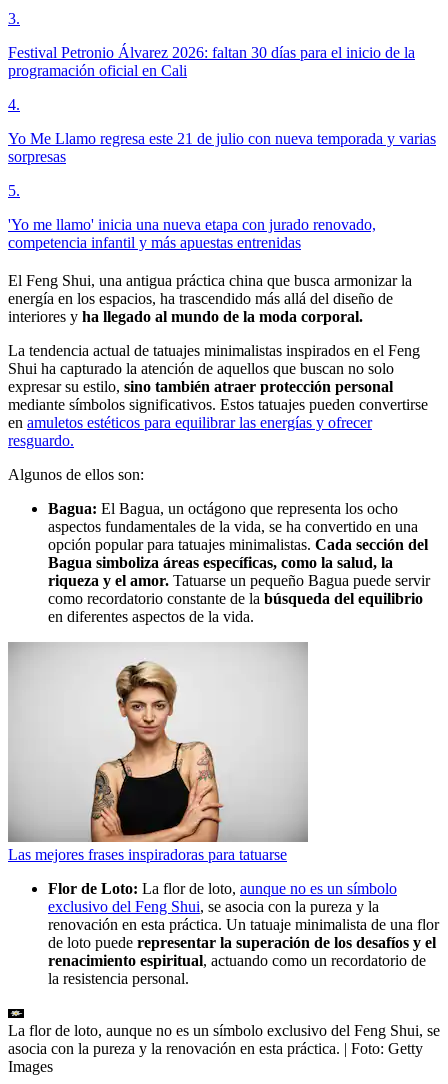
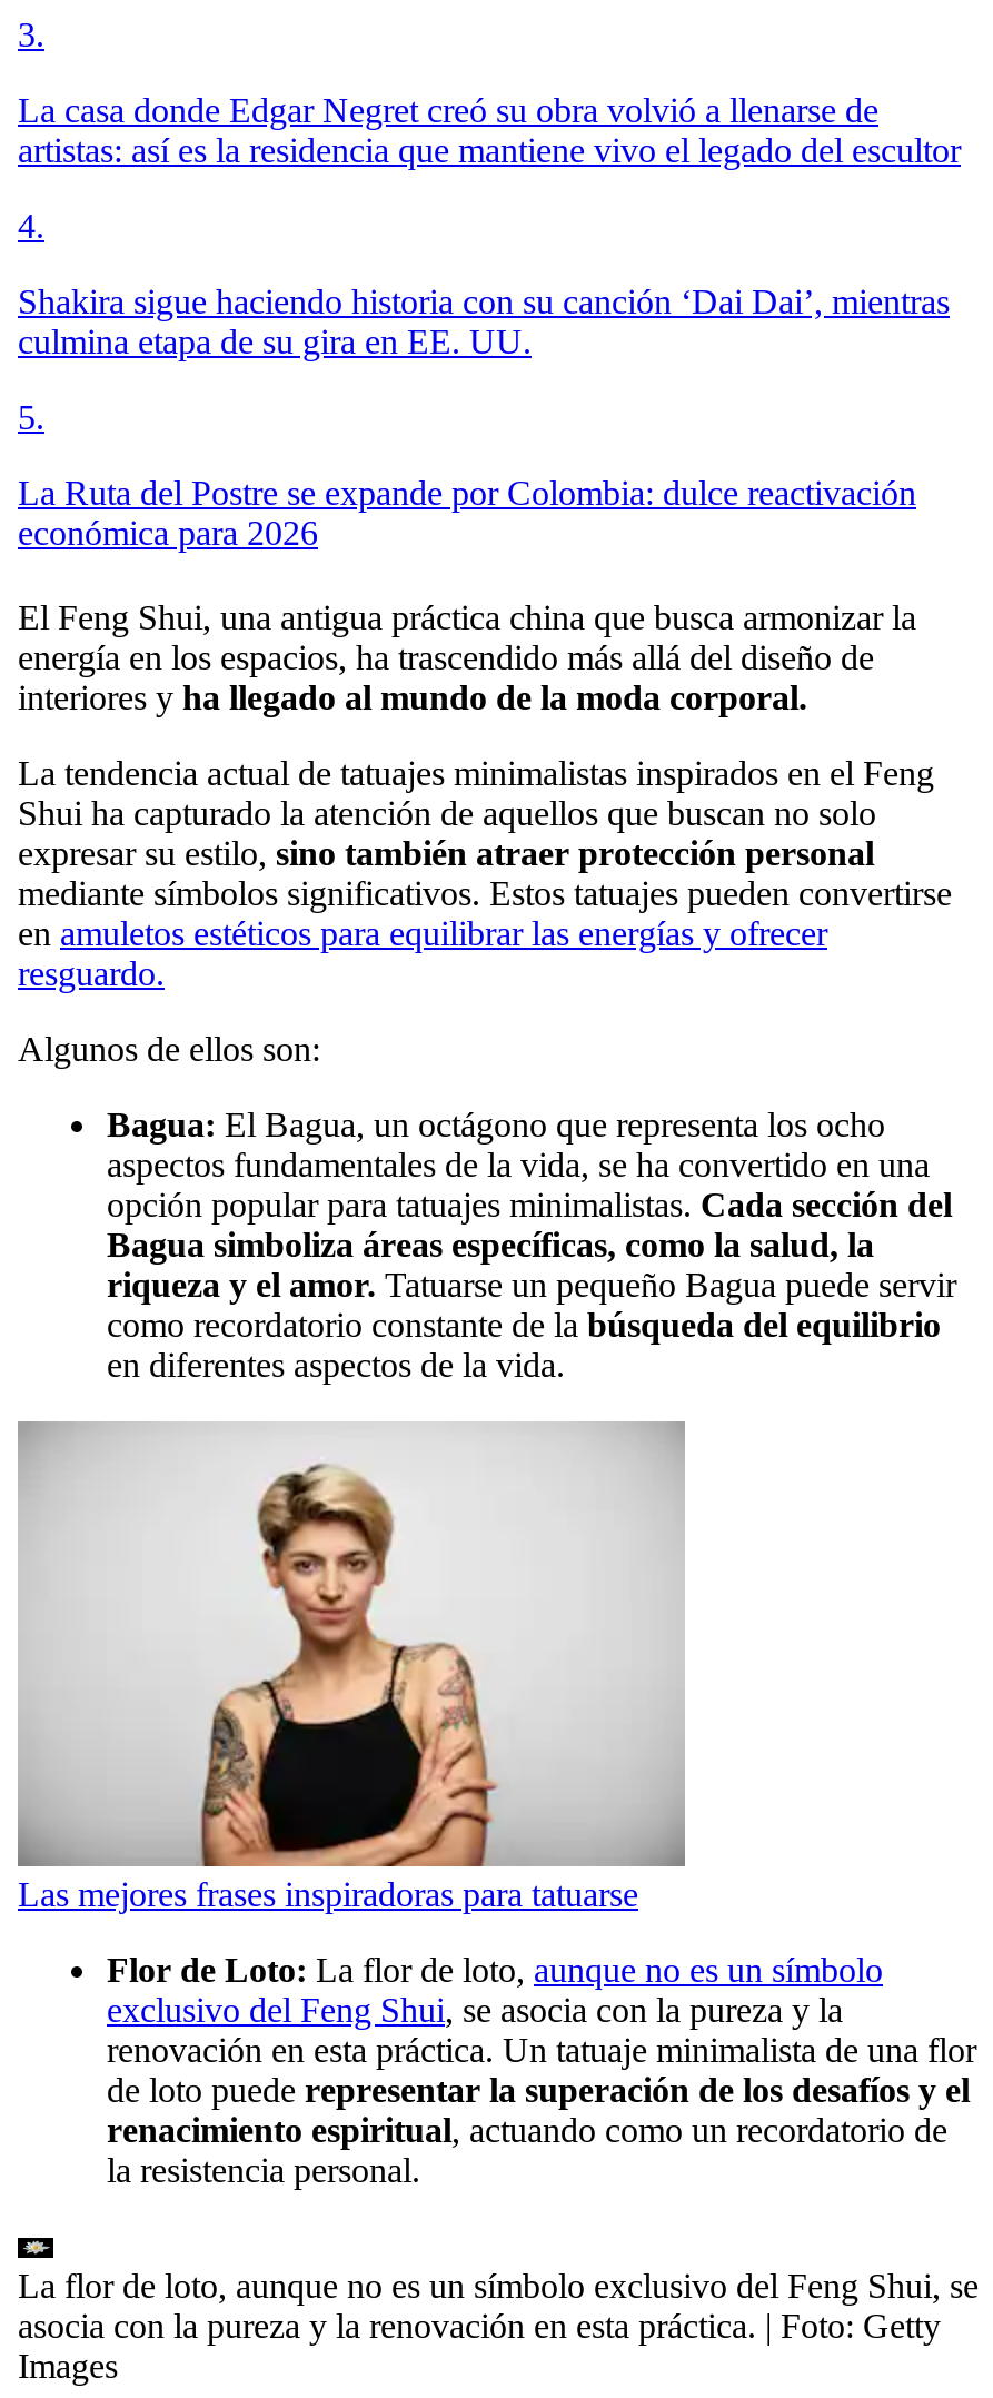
[8,44,415,79] Festival Petronio Álvarez 2026: faltan 30 días para el inicio de la | programación oficial en Cali -> [18,91,961,169] La casa donde Edgar Negret creó su obra volvió a llenarse de | artistas: así es la residencia que mantiene vivo el legado del escultor
[8,130,436,165] Yo Me Llamo regresa este 21 de julio con nueva temporada y varias | sorpresas -> [18,283,950,361] Shakira sigue haciendo historia con su canción ‘Dai Dai’, mientras | culmina etapa de su gira en EE. UU.
[8,216,376,251] 'Yo me llamo' inicia una nueva etapa con jurado renovado, | competencia infantil y más apuestas entrenidas -> [18,474,916,552] La Ruta del Postre se expande por Colombia: dulce reactivación | económica para 2026

